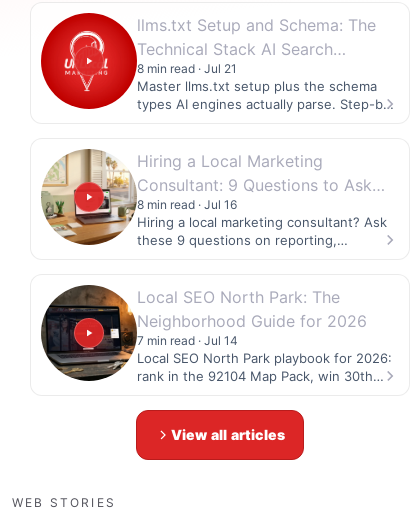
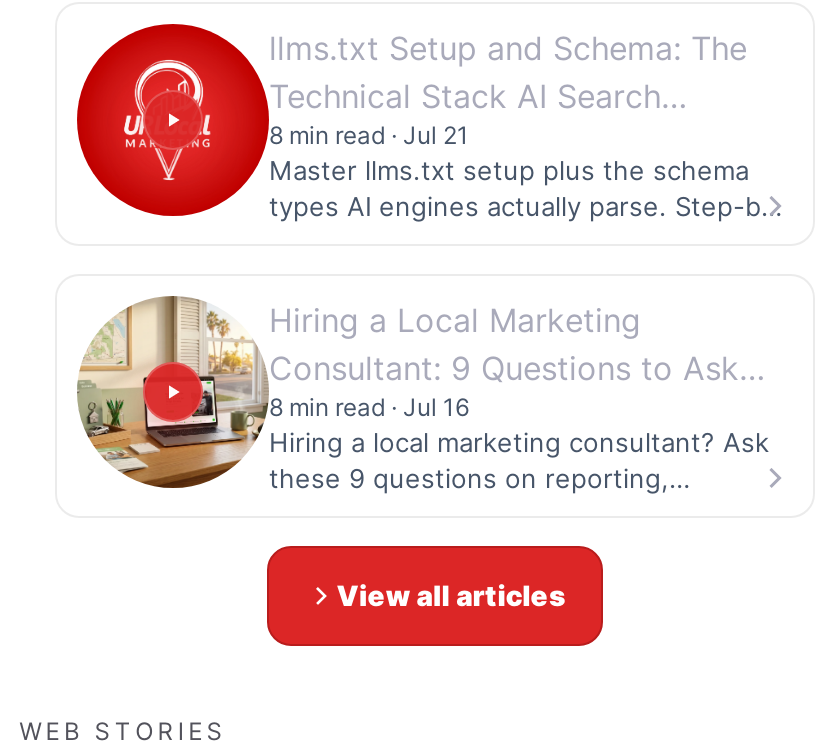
[41,285,392,384] [image] | Local SEO North Park: The | Neighborhood Guide for 2026 | 7 min read · Jul 14 | Local SEO North Park playbook for 2026: | rank in the 92104 Map Pack, win 30th… -> none

